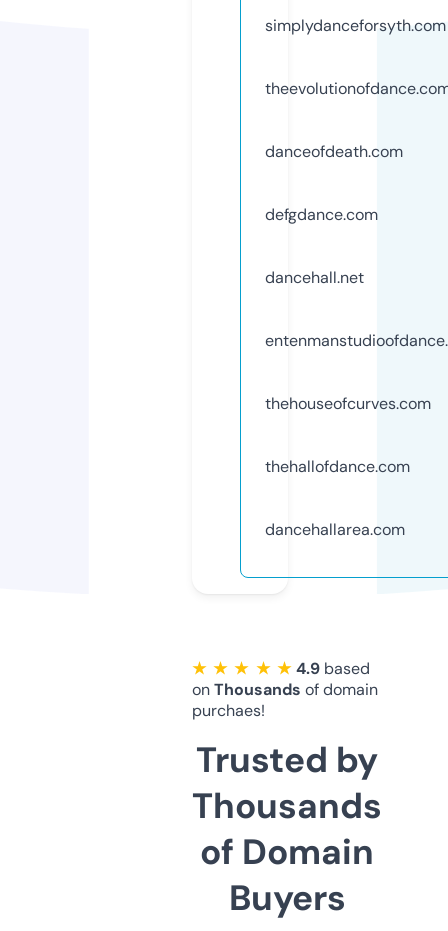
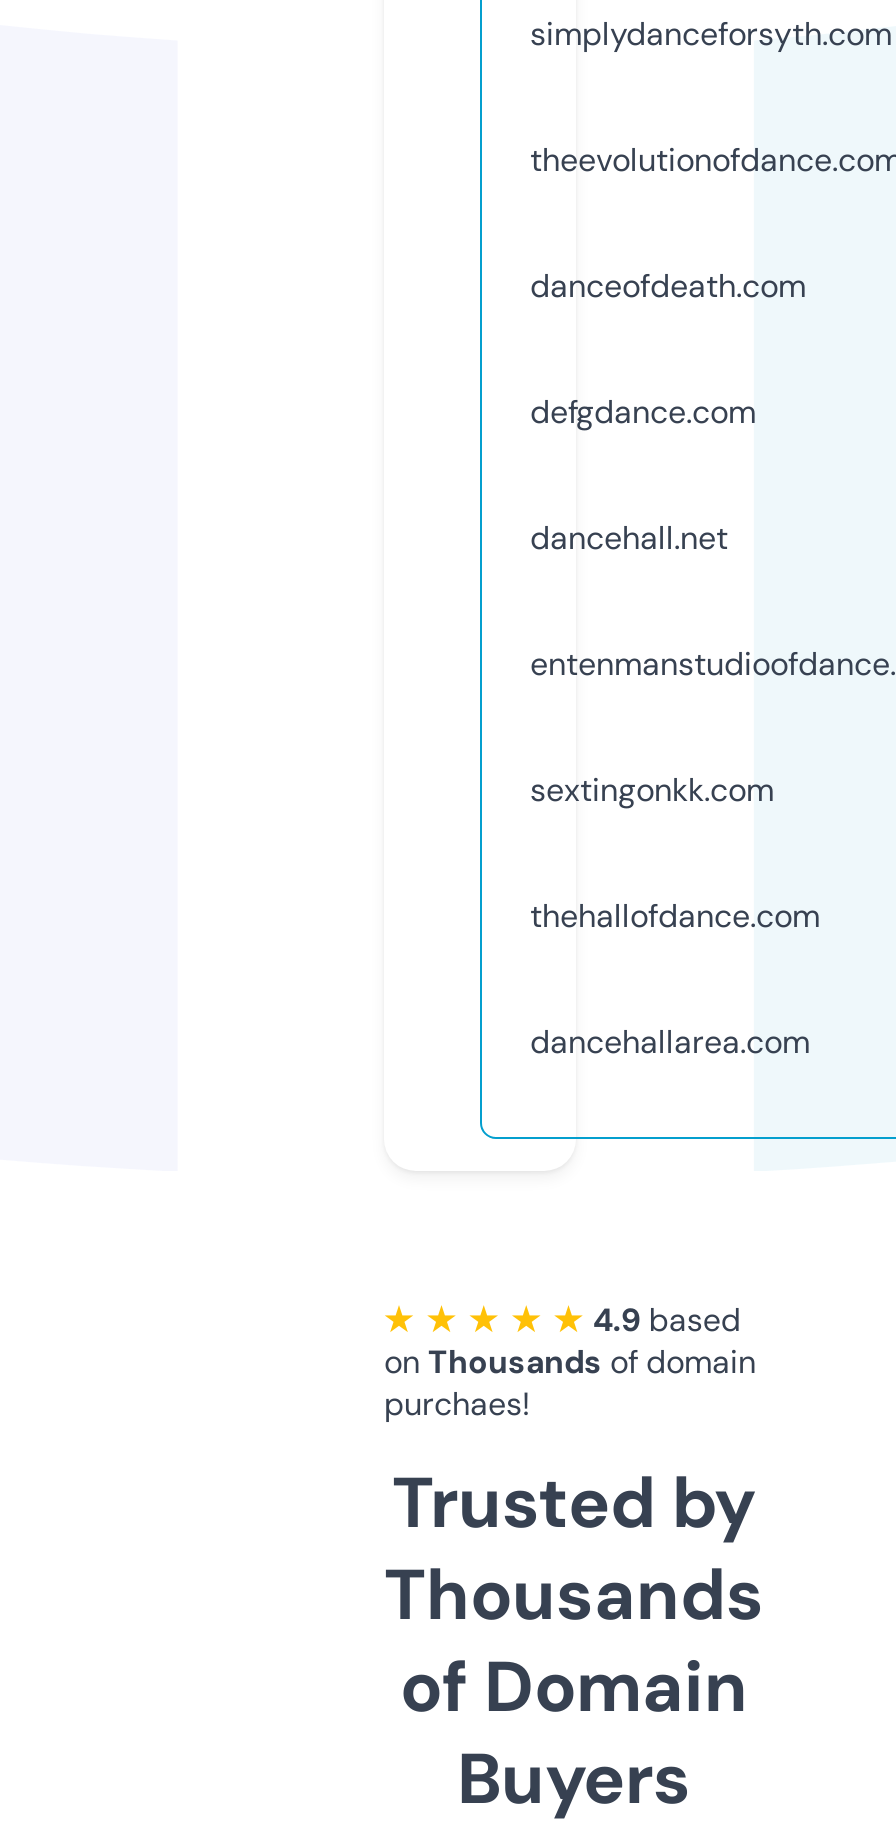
[265,393,431,414] thehouseofcurves.com -> [530,769,774,811] sextingonkk.com

